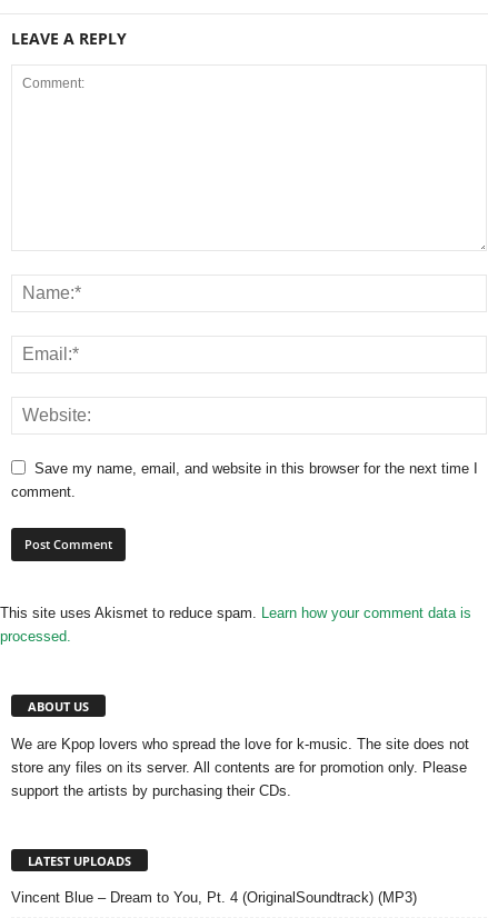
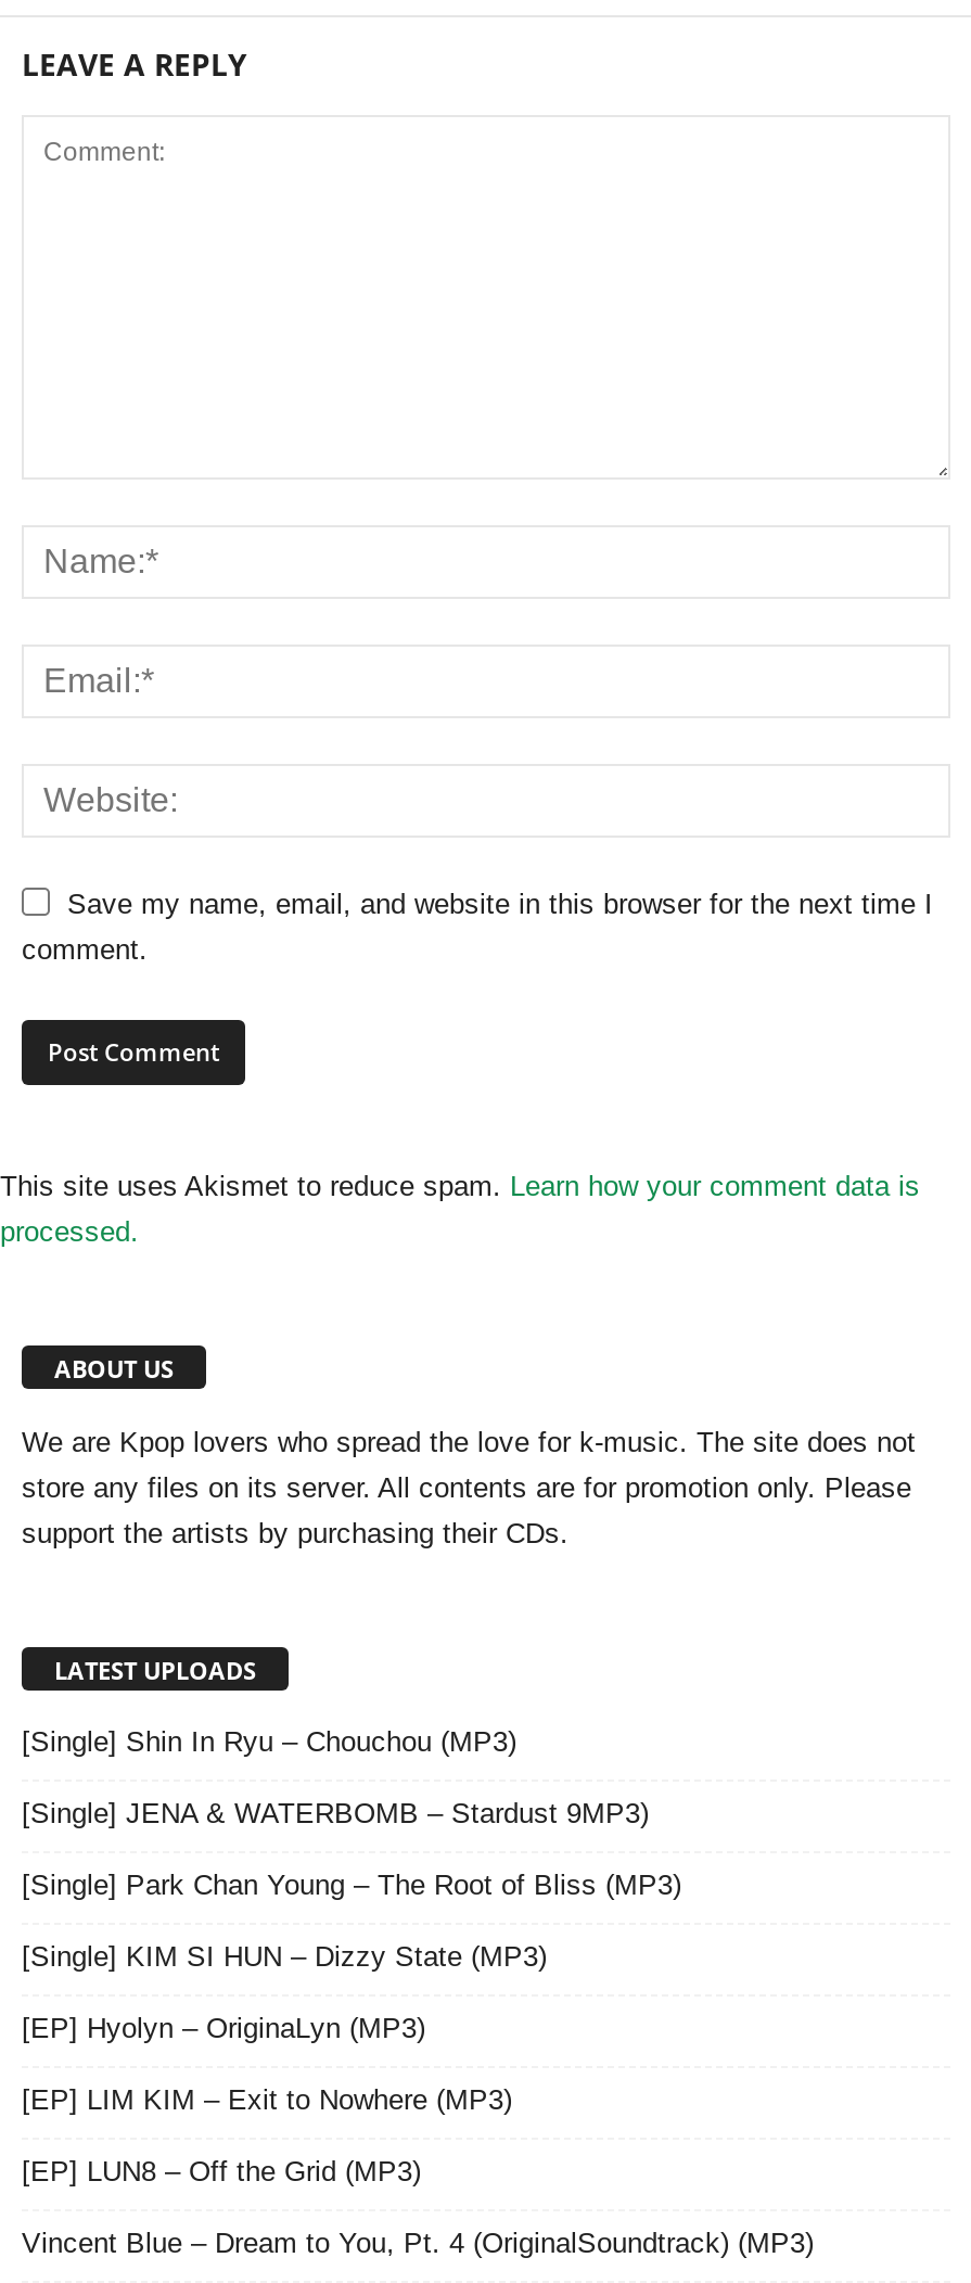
none -> [22,1724,681,2186] [Single] Shin In Ryu – Chouchou (MP3) | [Single] JENA & WATERBOMB – Stardust 9MP3) | [Single] Park Chan Young – The Root of Bliss (MP3) | [Single] KIM SI HUN – Dizzy State (MP3) | [EP] Hyolyn – OriginaLyn (MP3) | [EP] LIM KIM – Exit to Nowhere (MP3) | [EP] LUN8 – Off the Grid (MP3)

